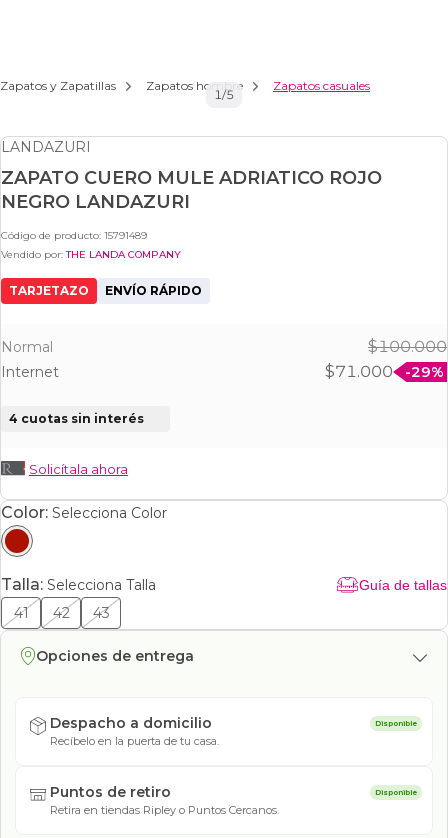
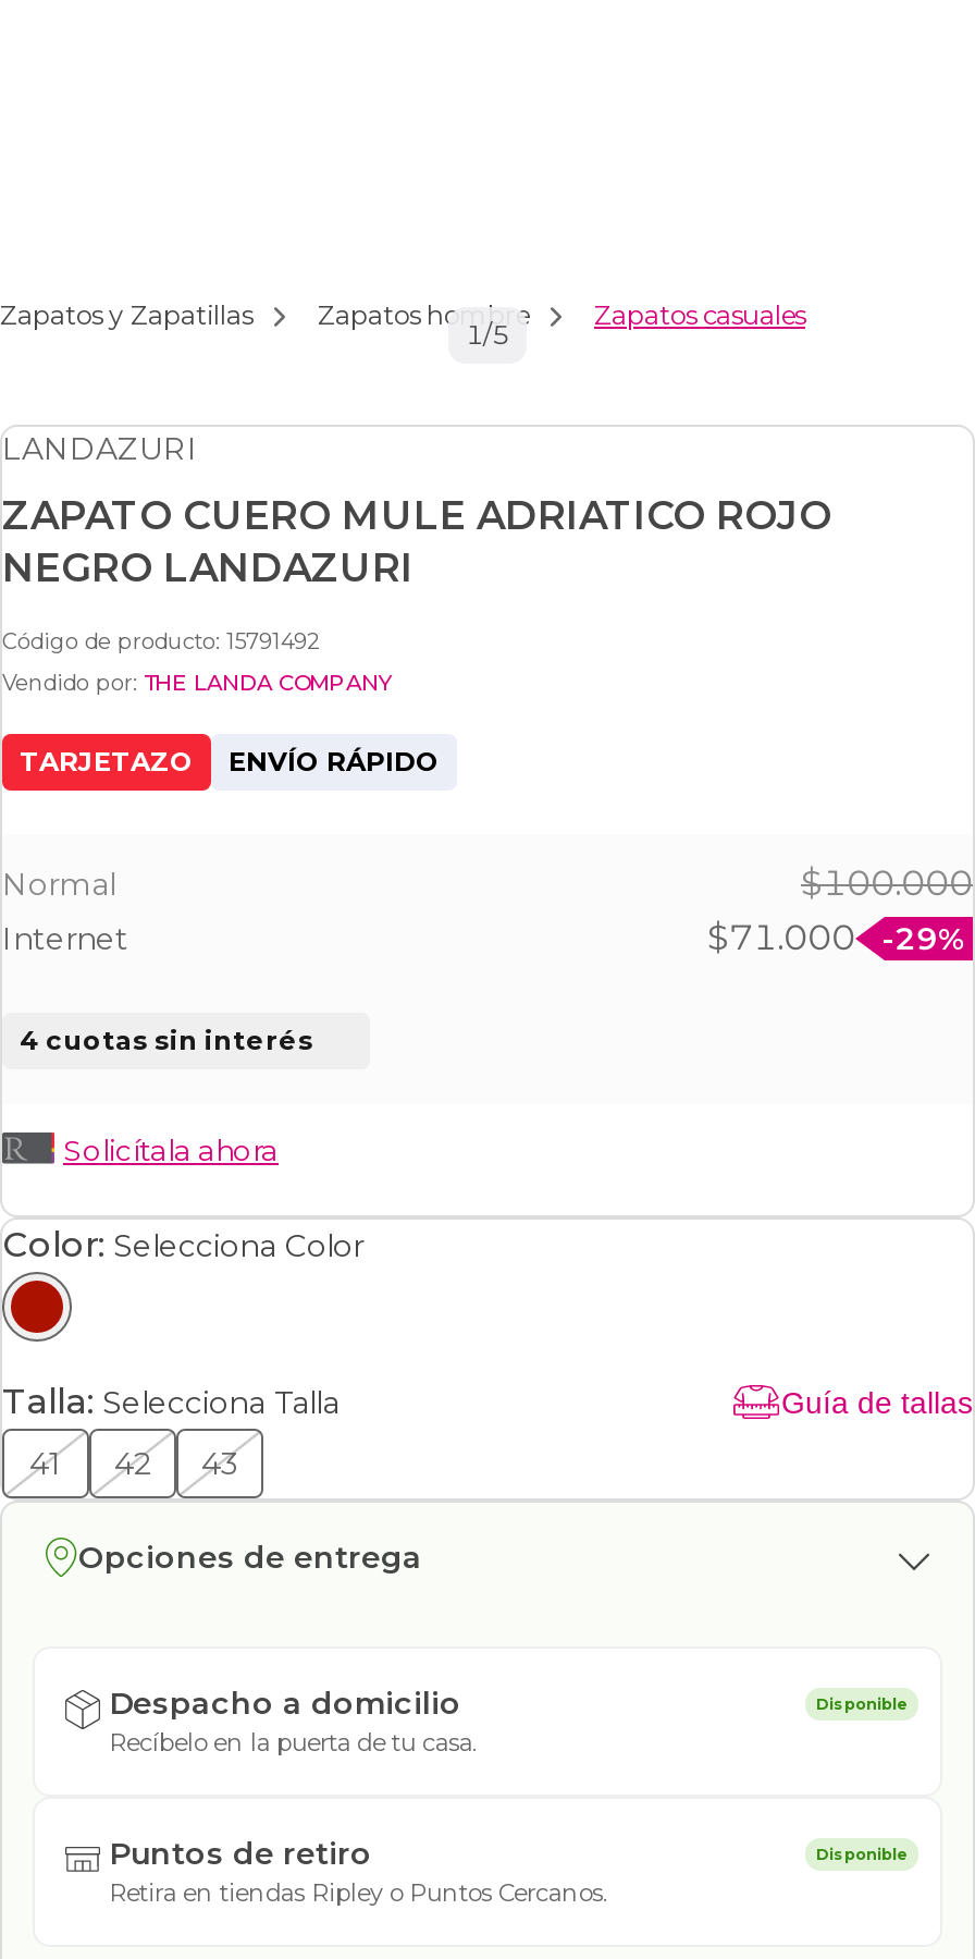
[1,229,147,242] Código de producto: 15791489 -> [2,627,320,656] Código de producto: 15791492

